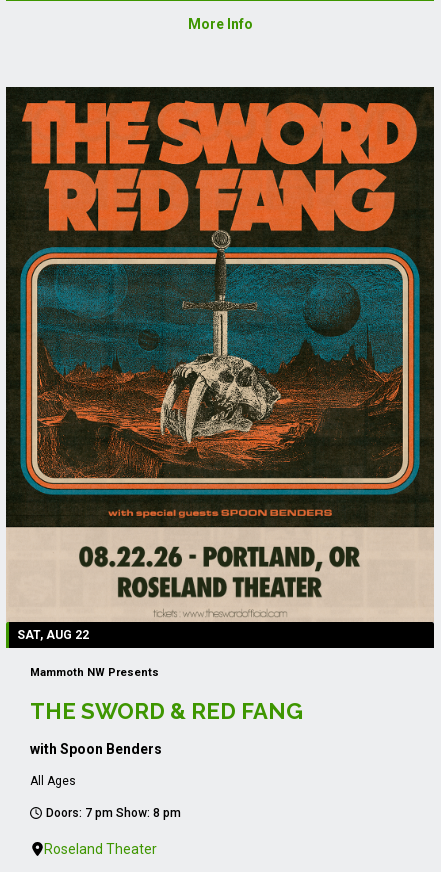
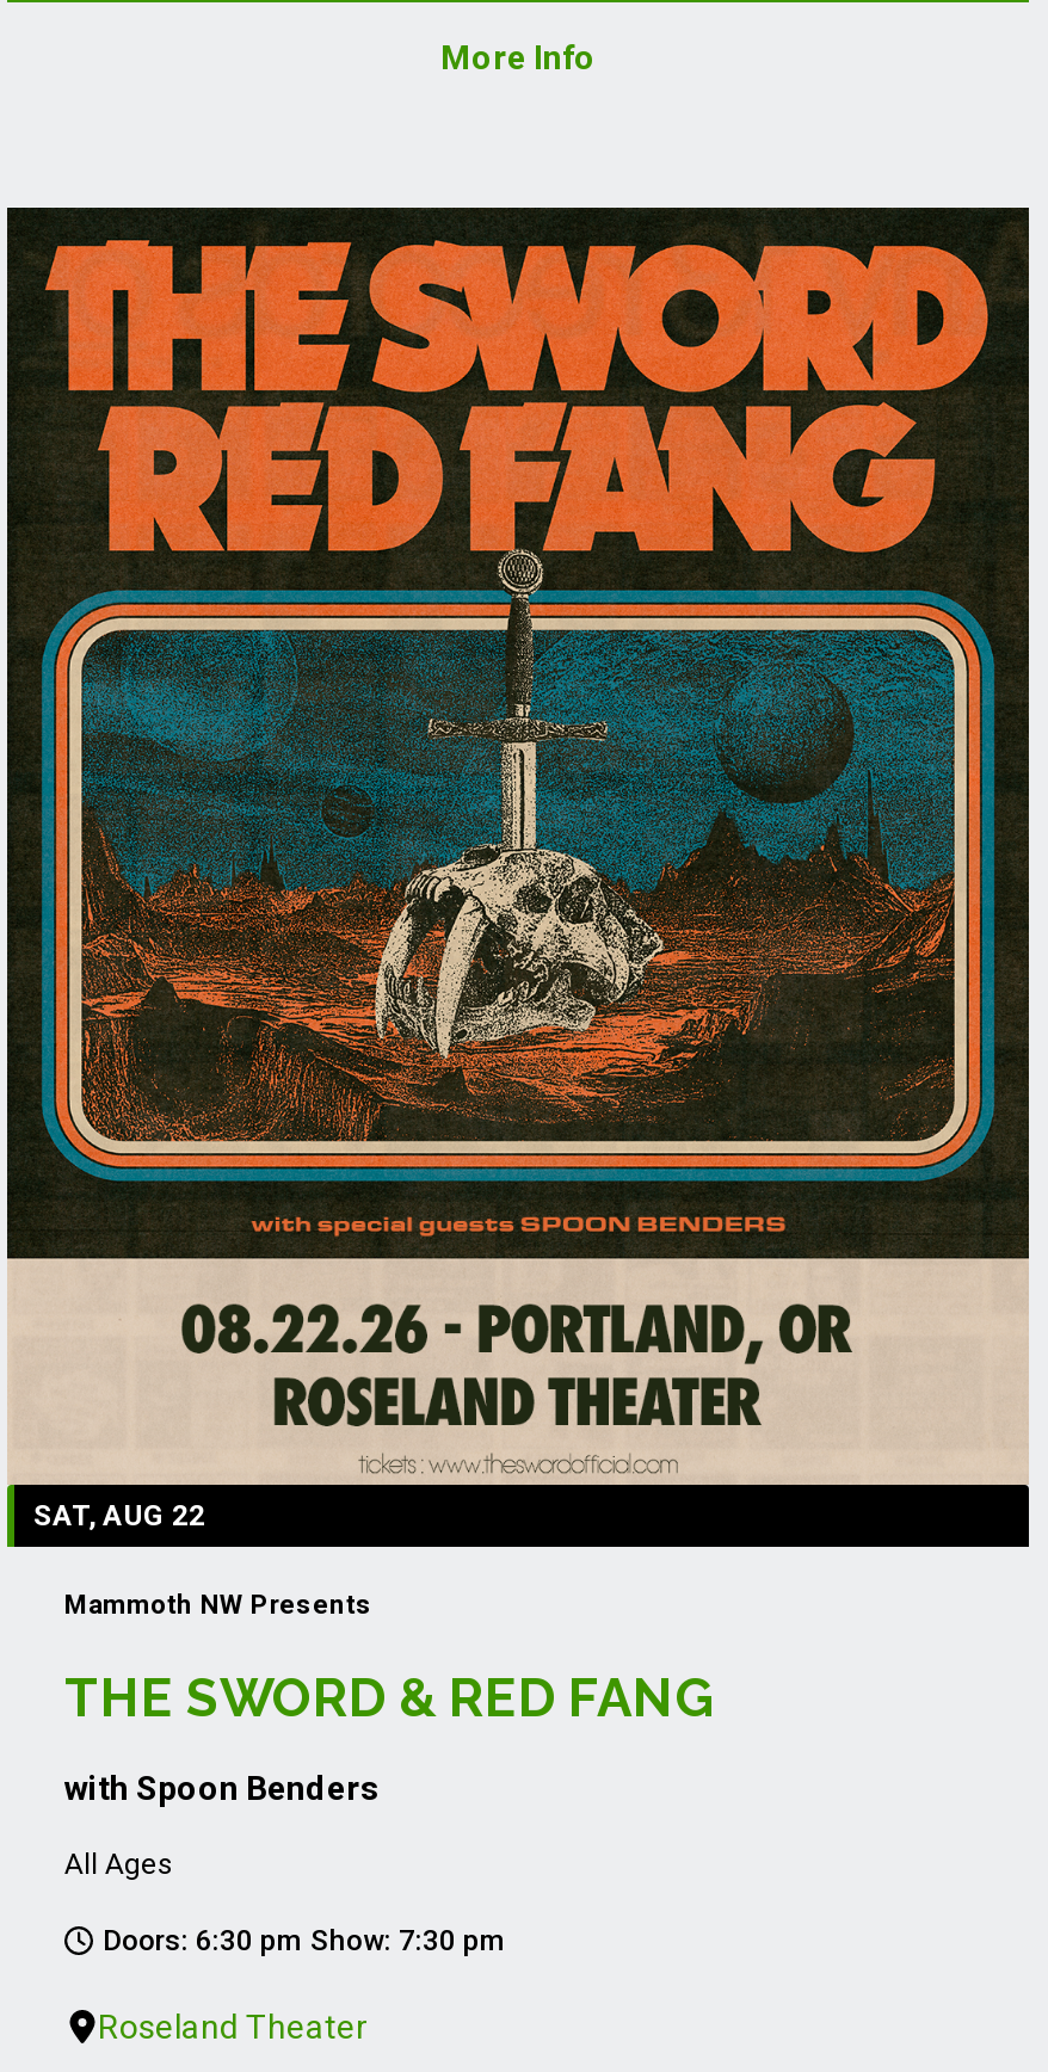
[46,806,181,820] Doors: 7 pm Show: 8 pm -> [103,1925,506,1958] Doors: 6:30 pm Show: 7:30 pm

